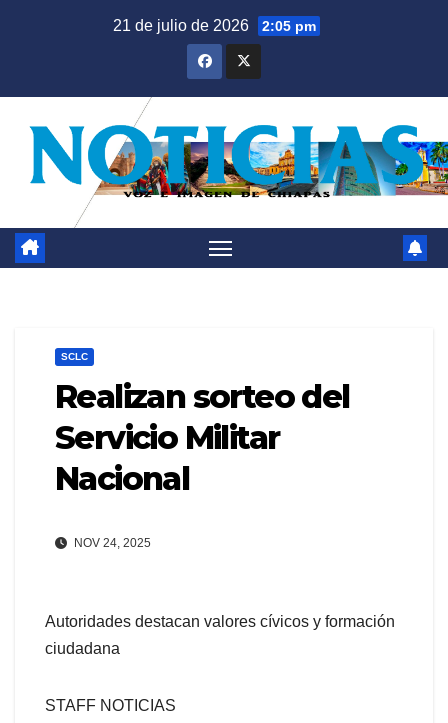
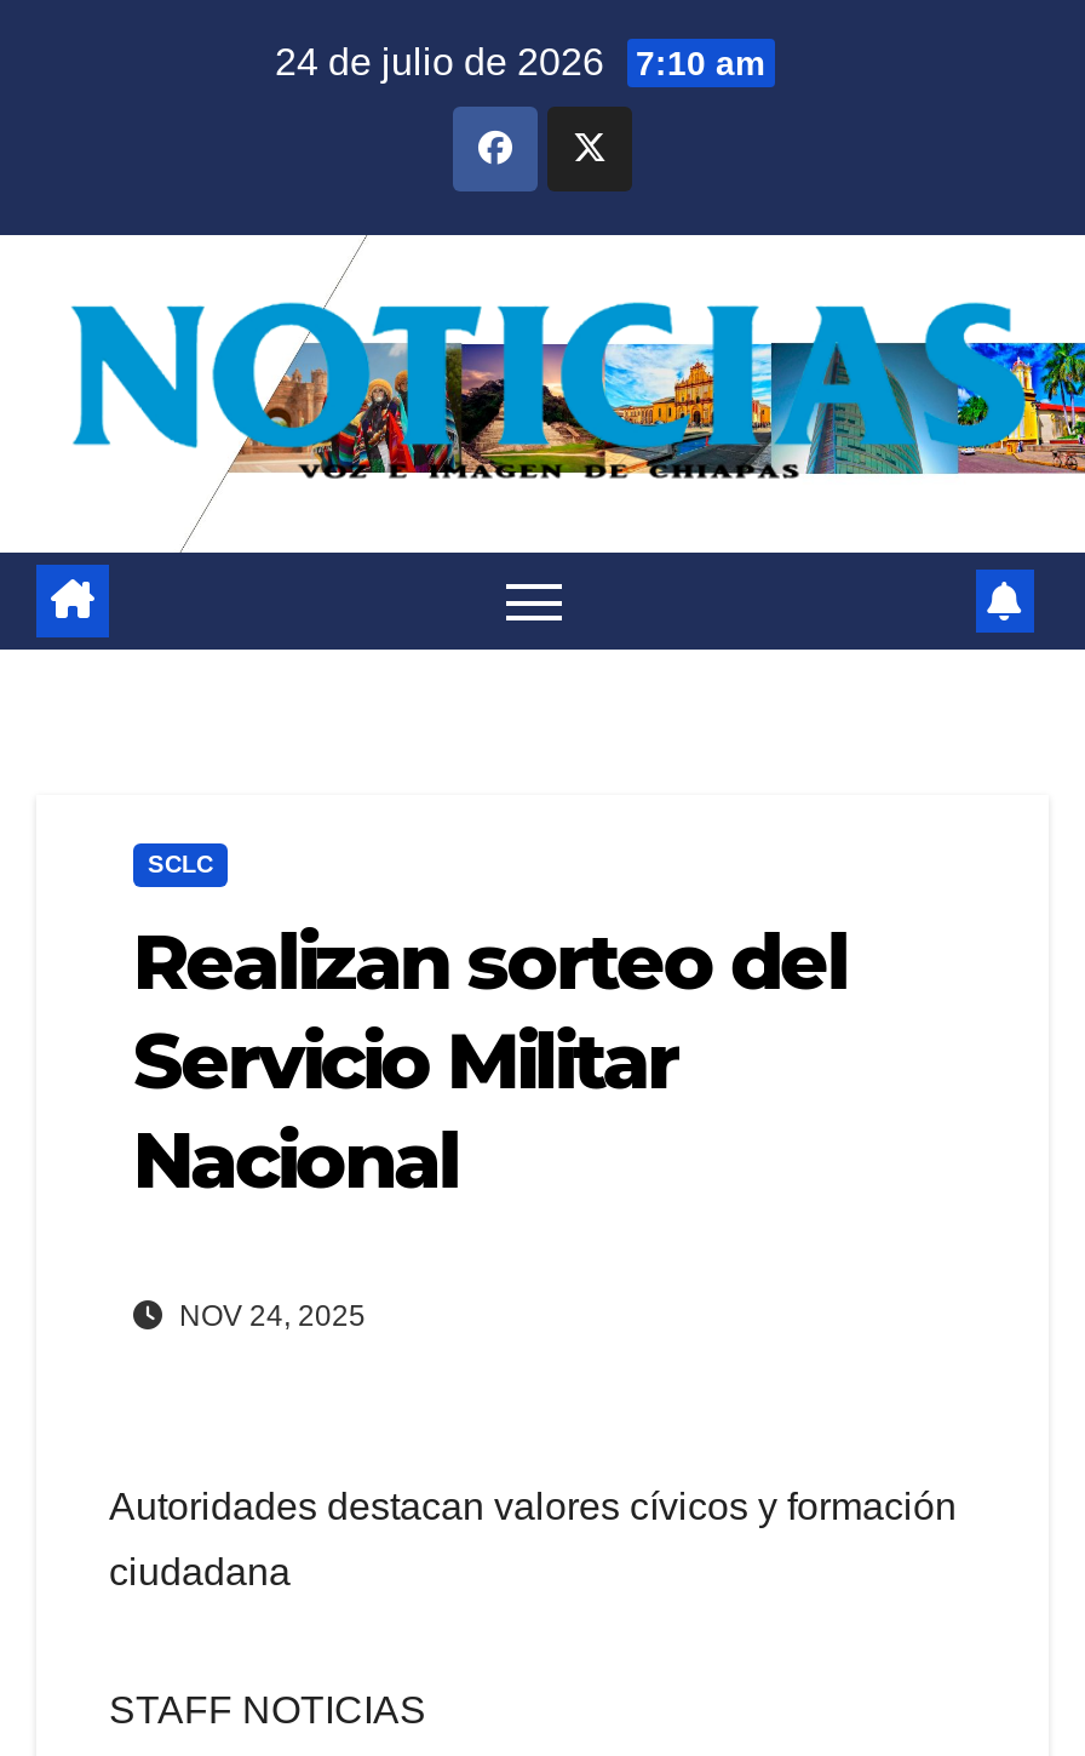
[113,17,316,34] 21 de julio de 2026 2:05 pm -> [275,41,764,82] 24 de julio de 2026 7:10 am

